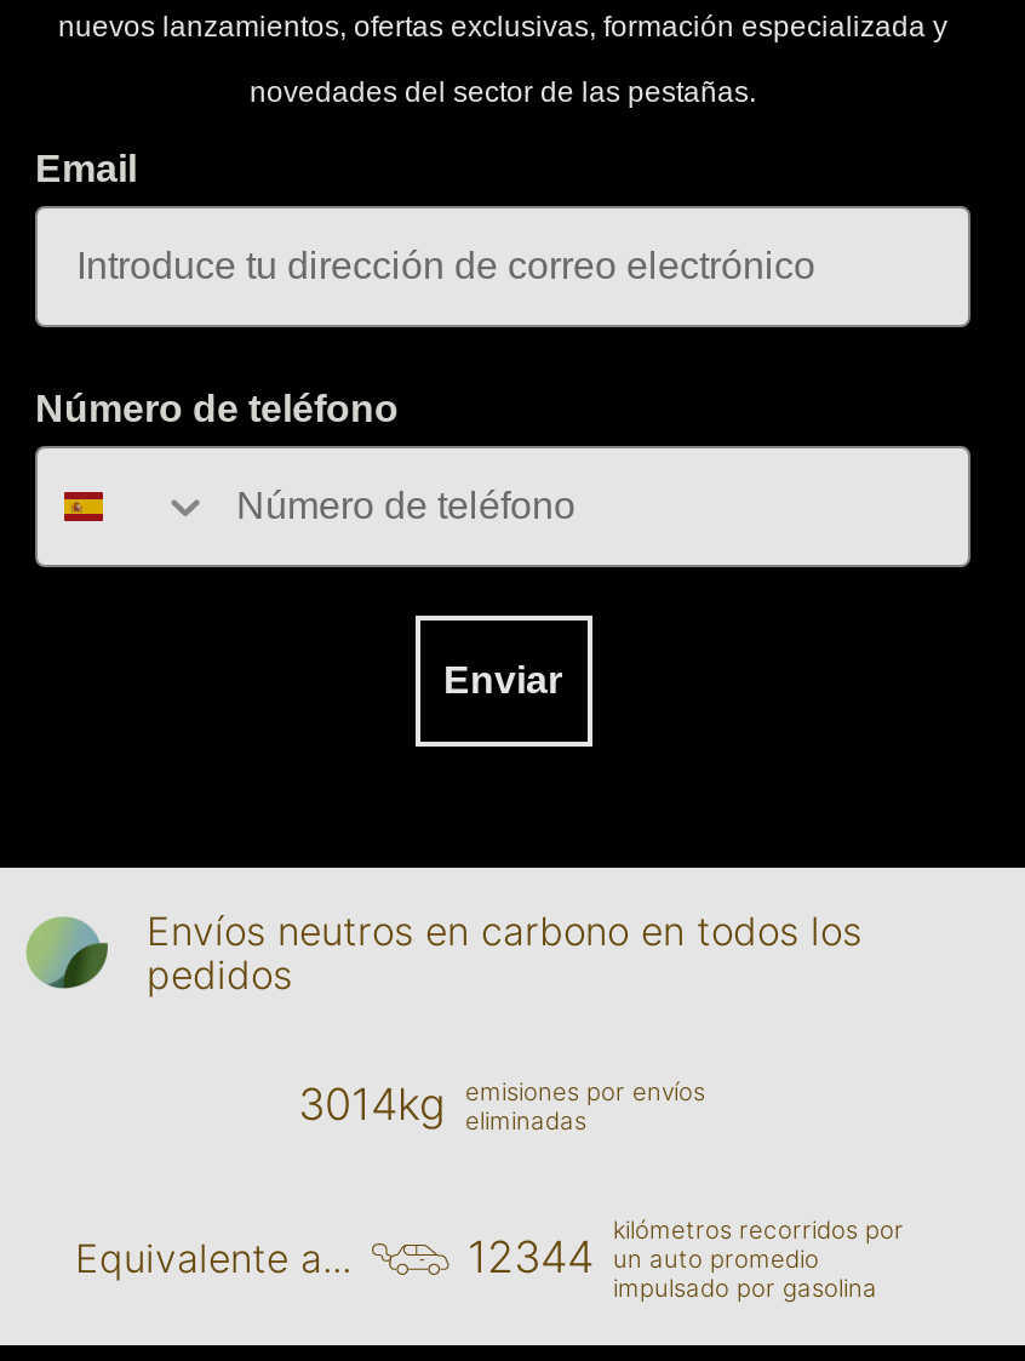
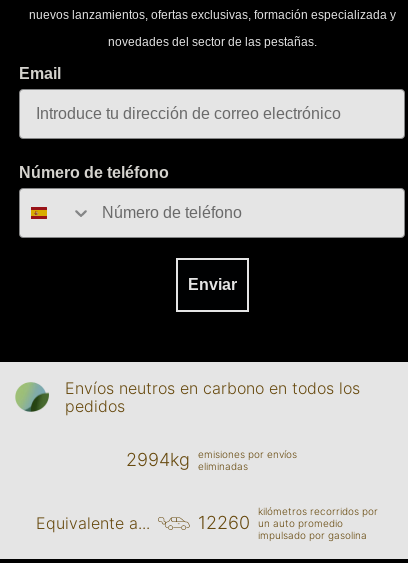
[298,1077,705,1135] 3014kg emisiones por envíos eliminadas -> [126,448,297,472] 2994kg emisiones por envíos eliminadas
[468,1232,819,1283] 12344 un auto promedio -> [197,512,342,533] 12260 un auto promedio

